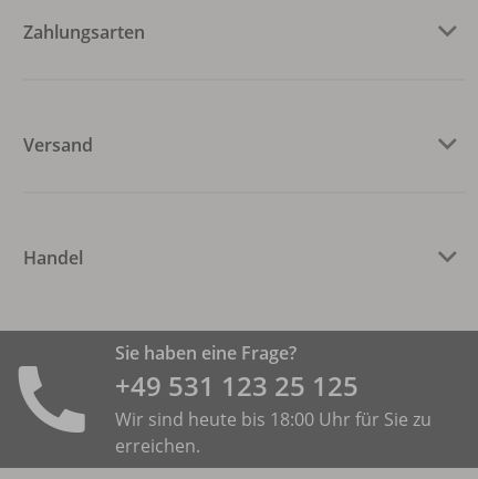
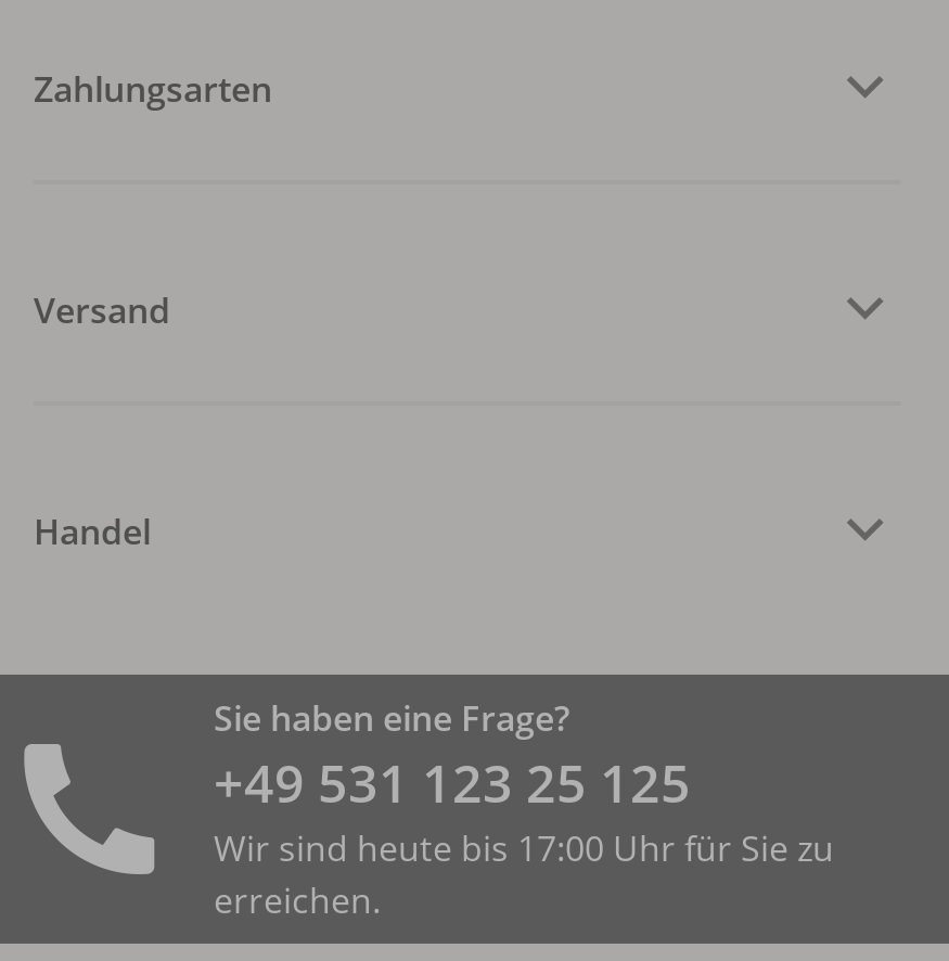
[115,407,432,431] Wir sind heute bis 18:00 Uhr für Sie zu -> [214,823,834,871] Wir sind heute bis 17:00 Uhr für Sie zu

